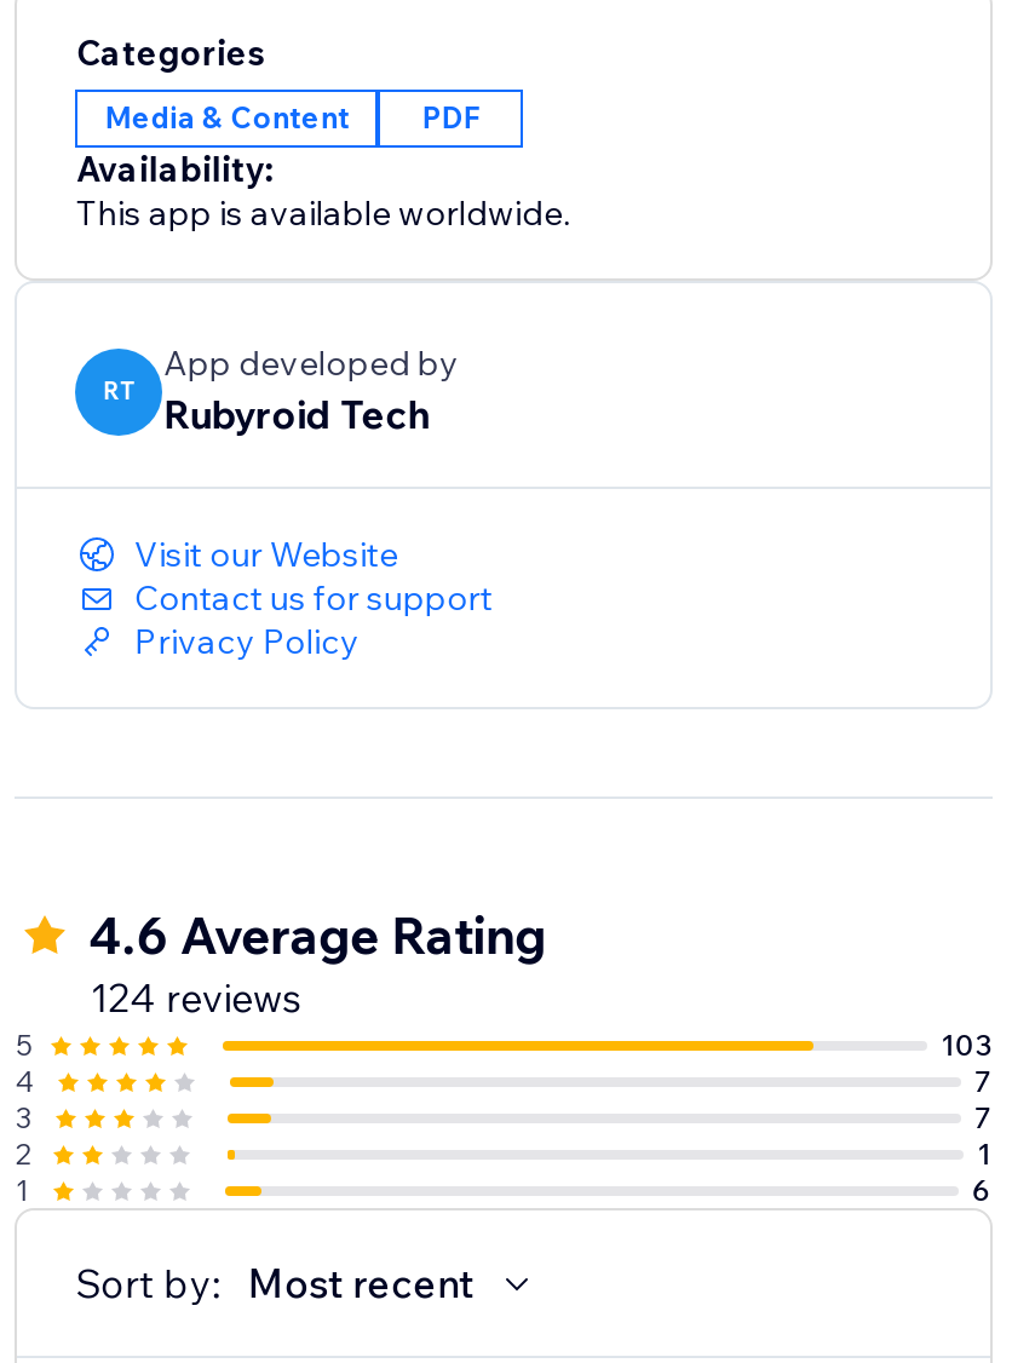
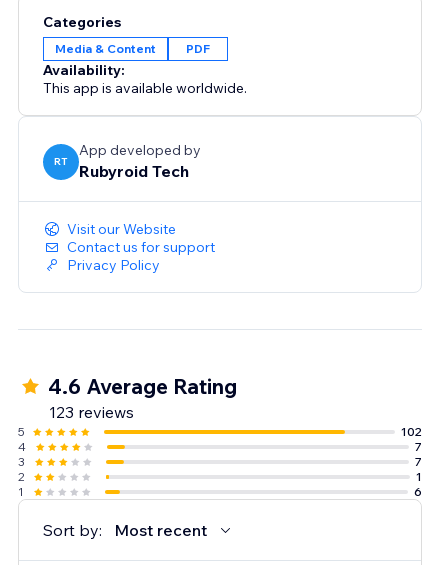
[91,973,301,1022] 124 reviews -> [49,402,134,422] 123 reviews
[941,1027,992,1063] 103 -> [401,424,422,439] 102

